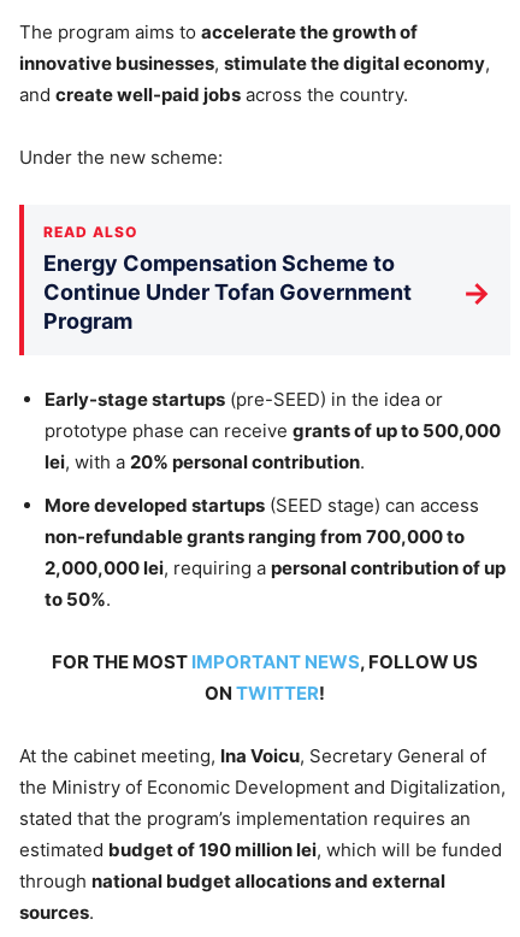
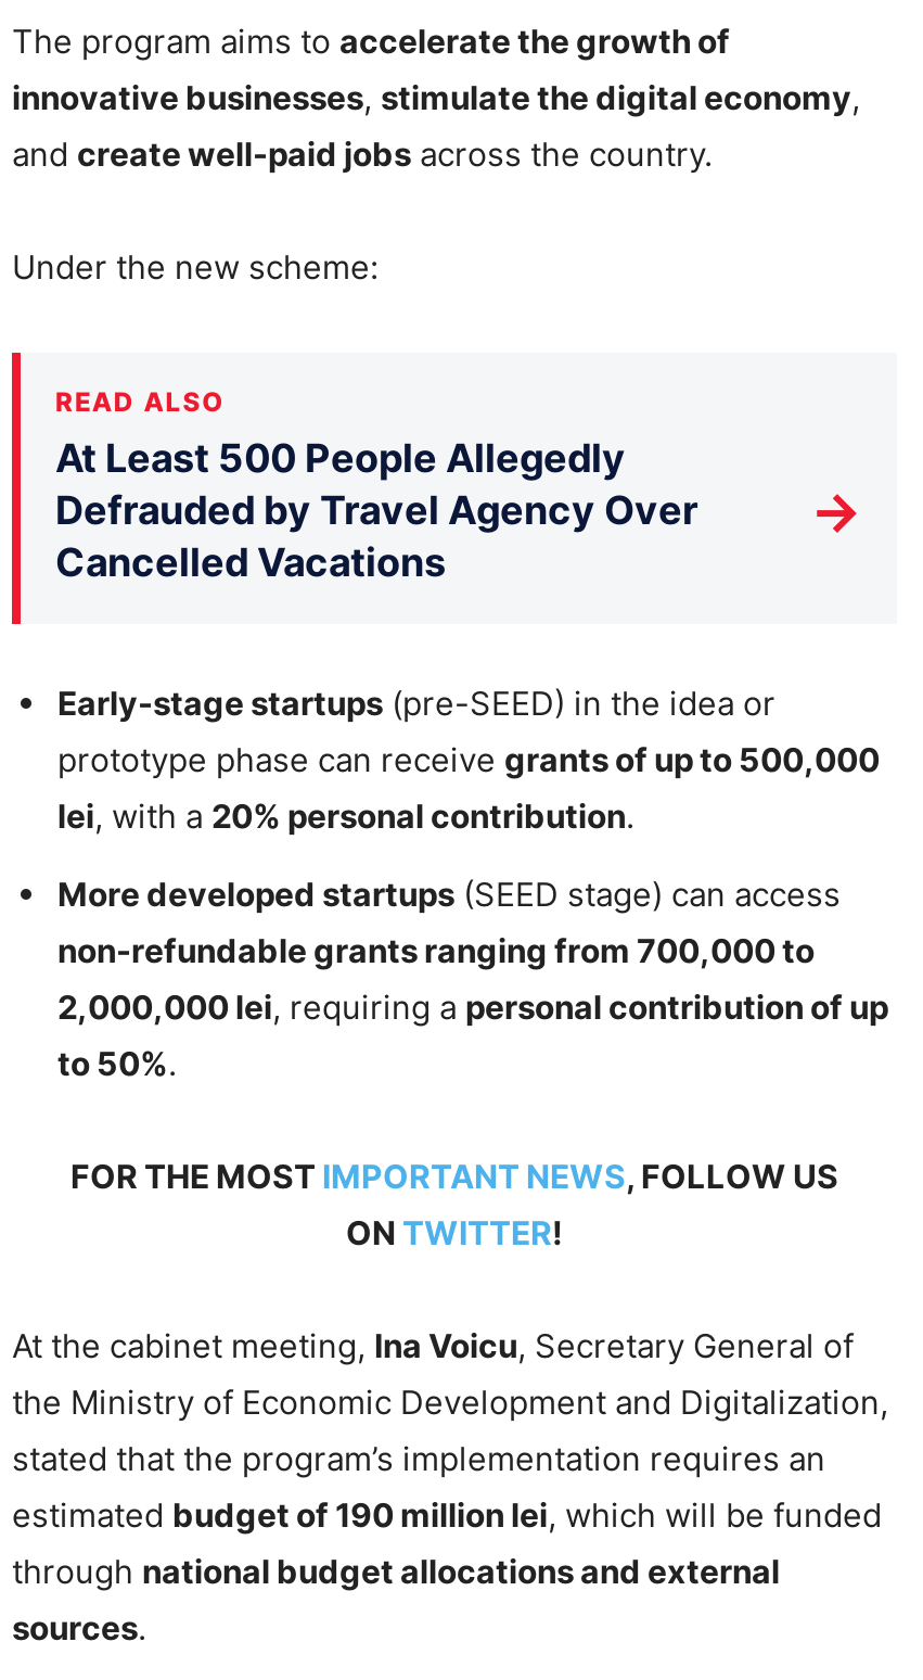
[43,251,412,334] Energy Compensation Scheme to | Continue Under Tofan Government | Program -> [55,435,697,585] At Least 500 People Allegedly | Defrauded by Travel Agency Over | Cancelled Vacations

